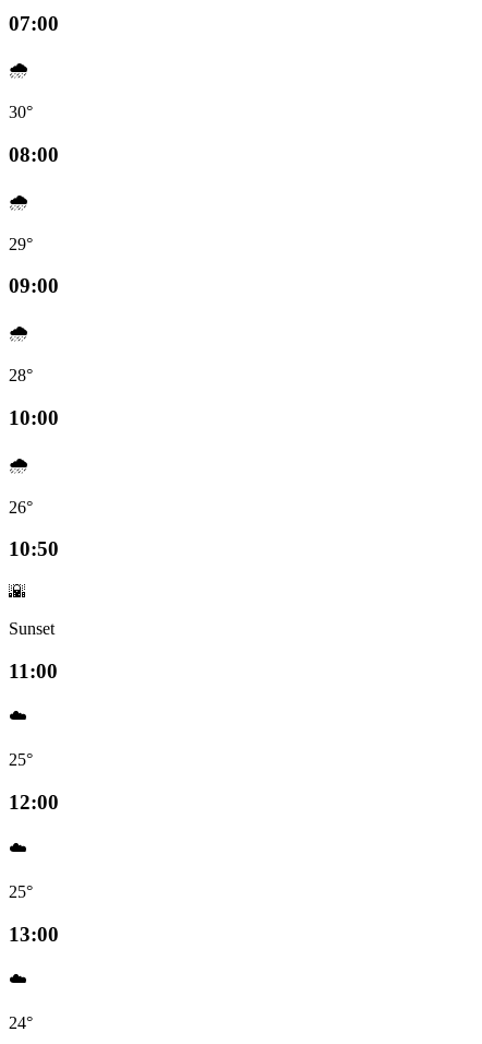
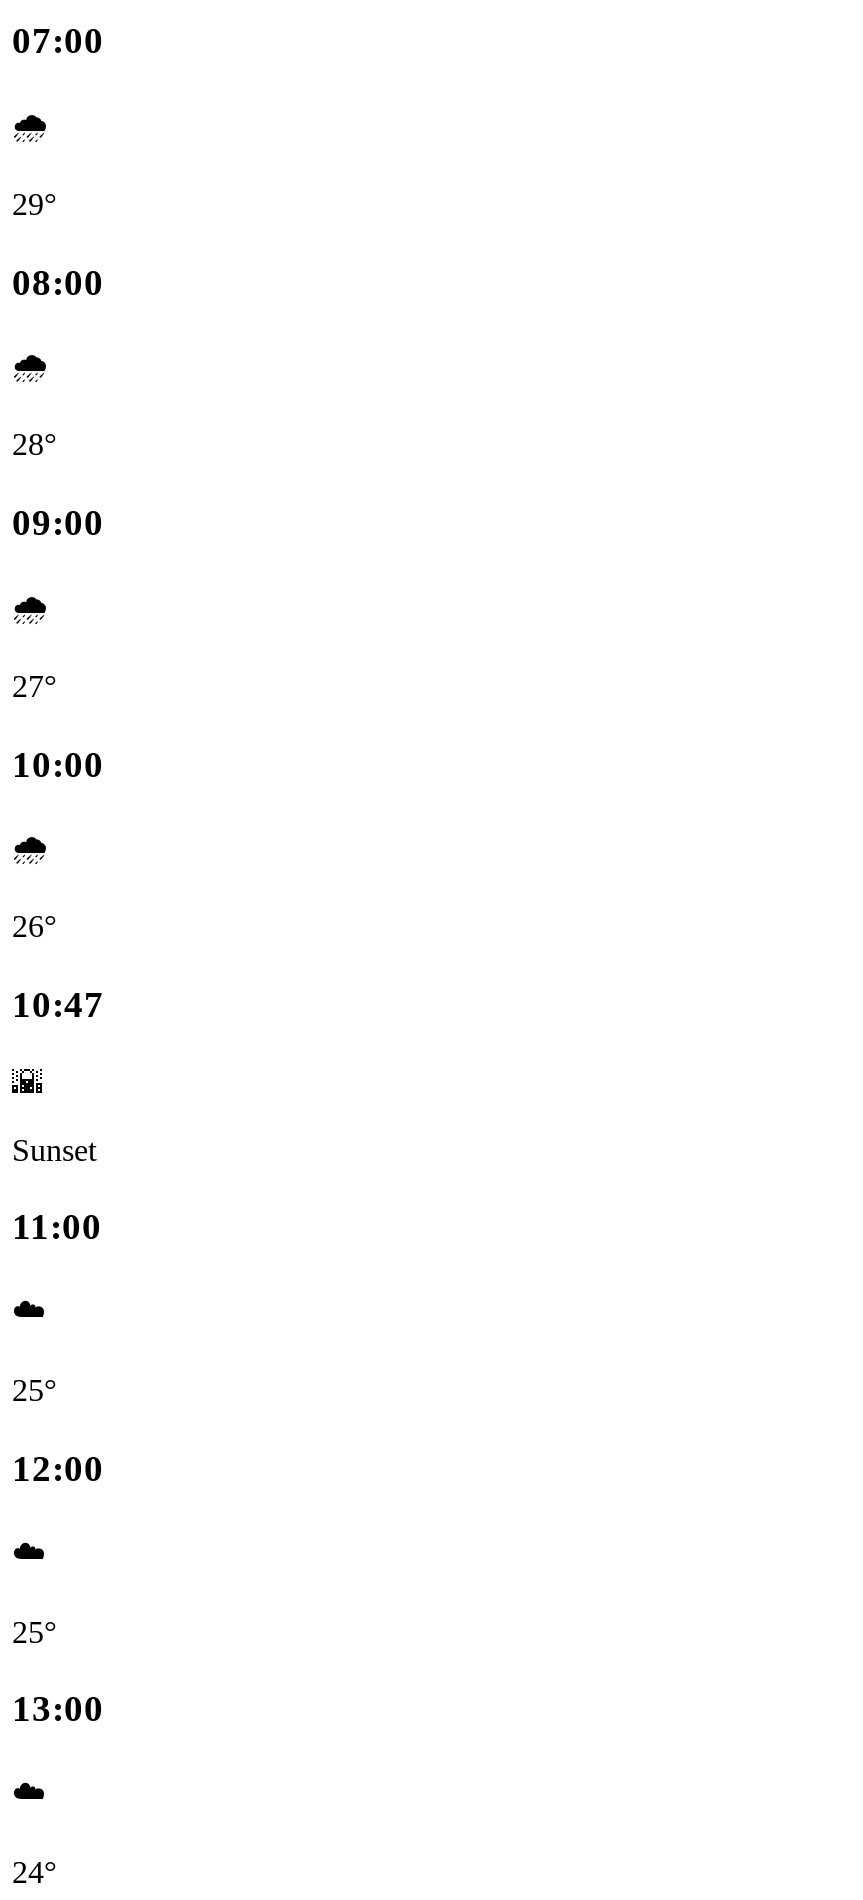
[9,103,33,121] 30° -> [12,187,56,221] 29°
[9,234,33,253] 29° -> [12,428,56,462] 28°
[9,366,33,385] 28° -> [12,669,56,703] 27°
[9,538,59,561] 10:50 -> [12,984,104,1026] 10:47

